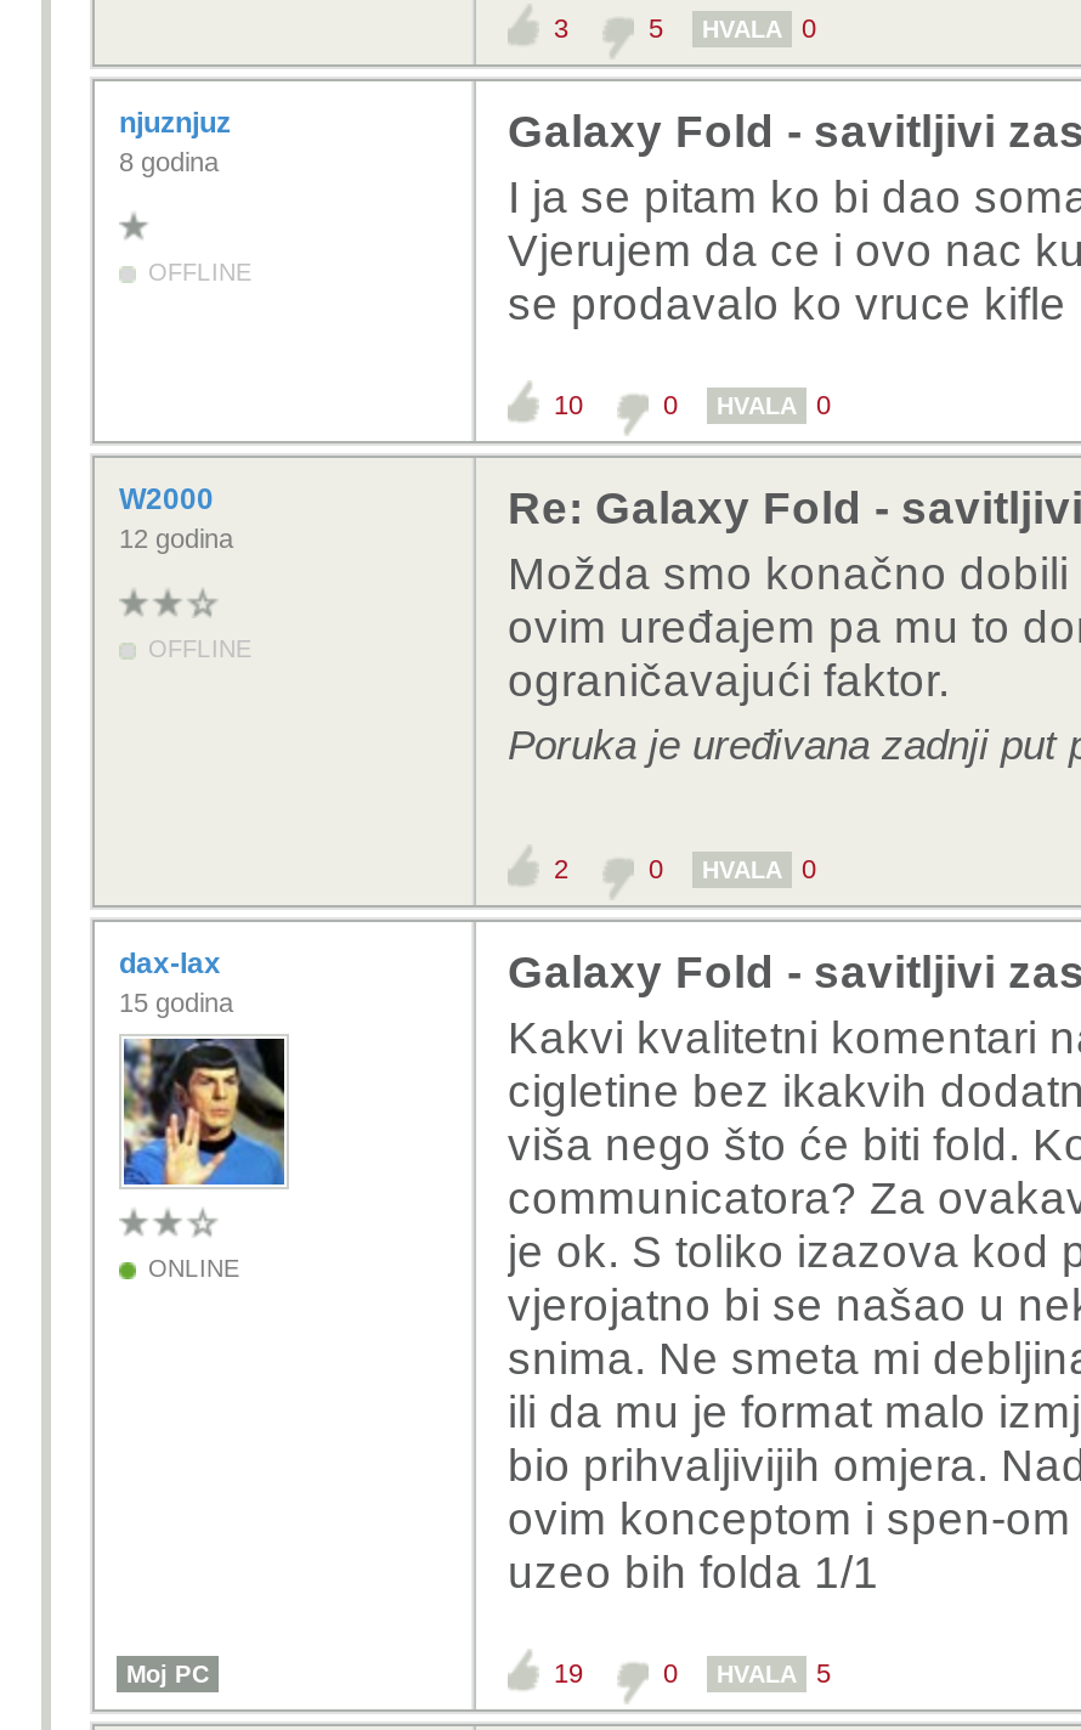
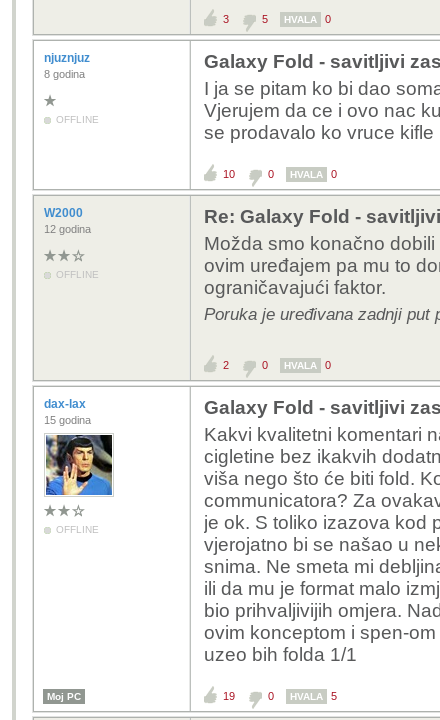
[148,1255,240,1282] ONLINE -> [56,524,99,535] OFFLINE

